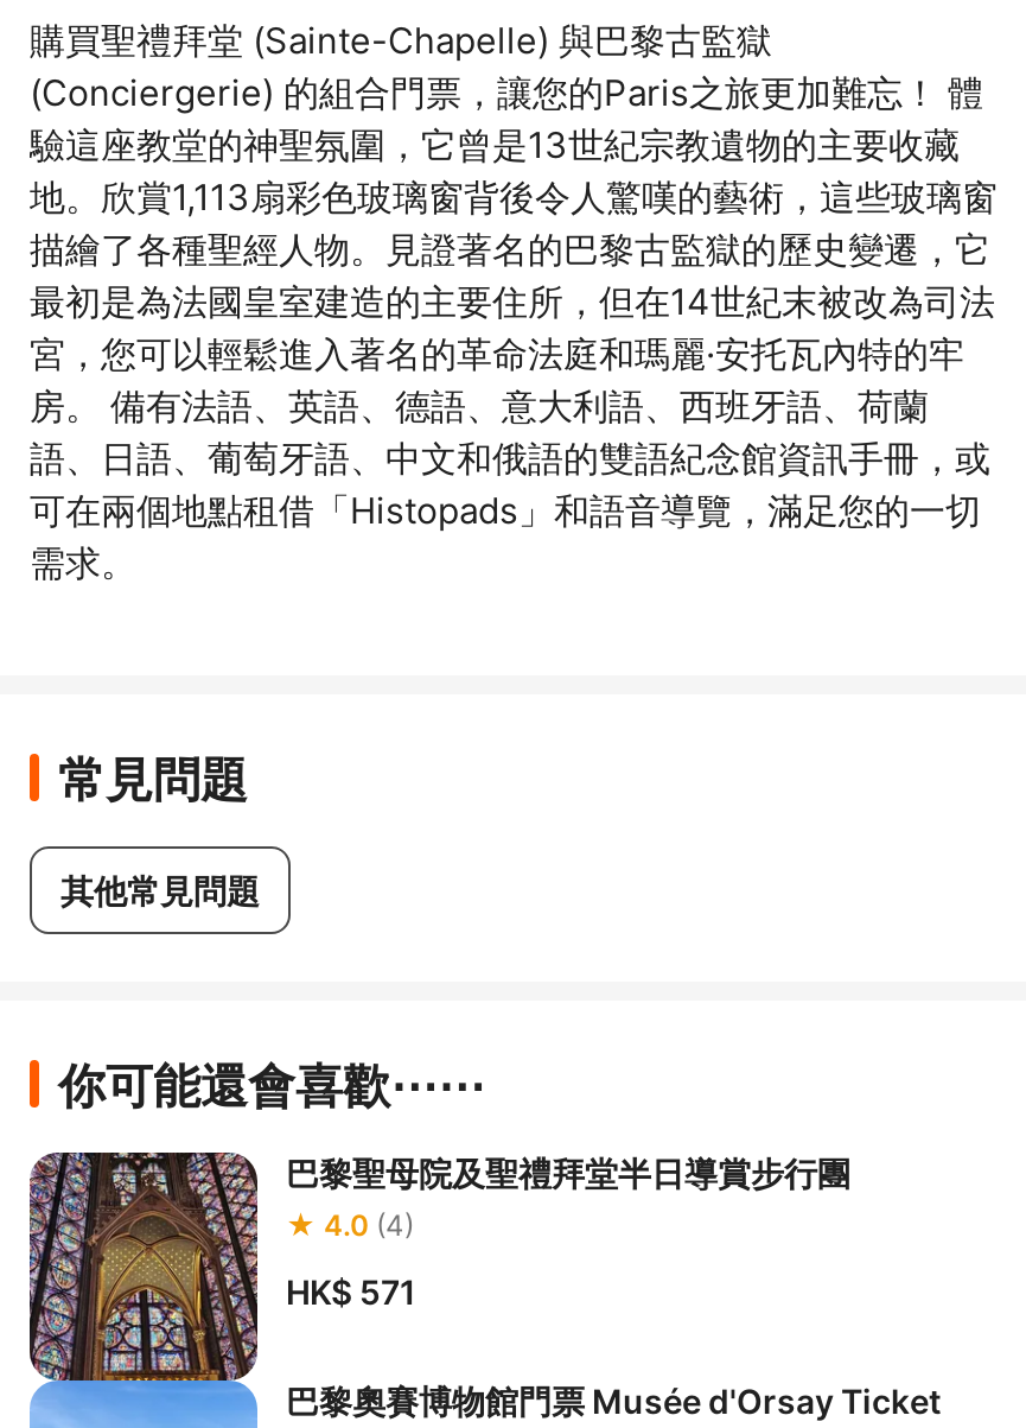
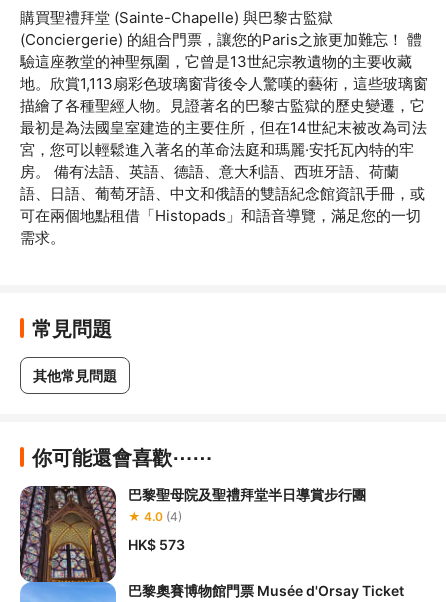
[286,1270,416,1311] HK$ 571 -> [128,536,185,553] HK$ 573

